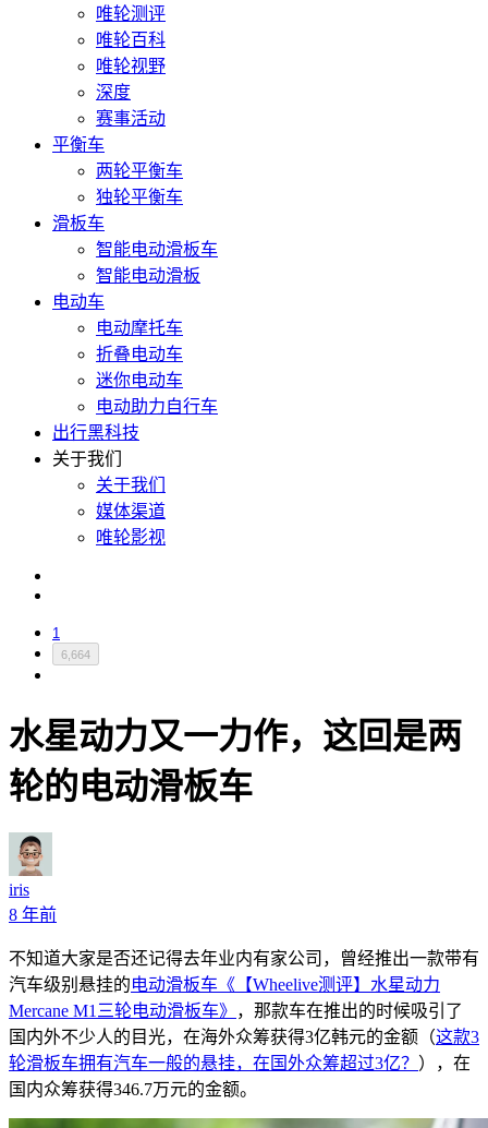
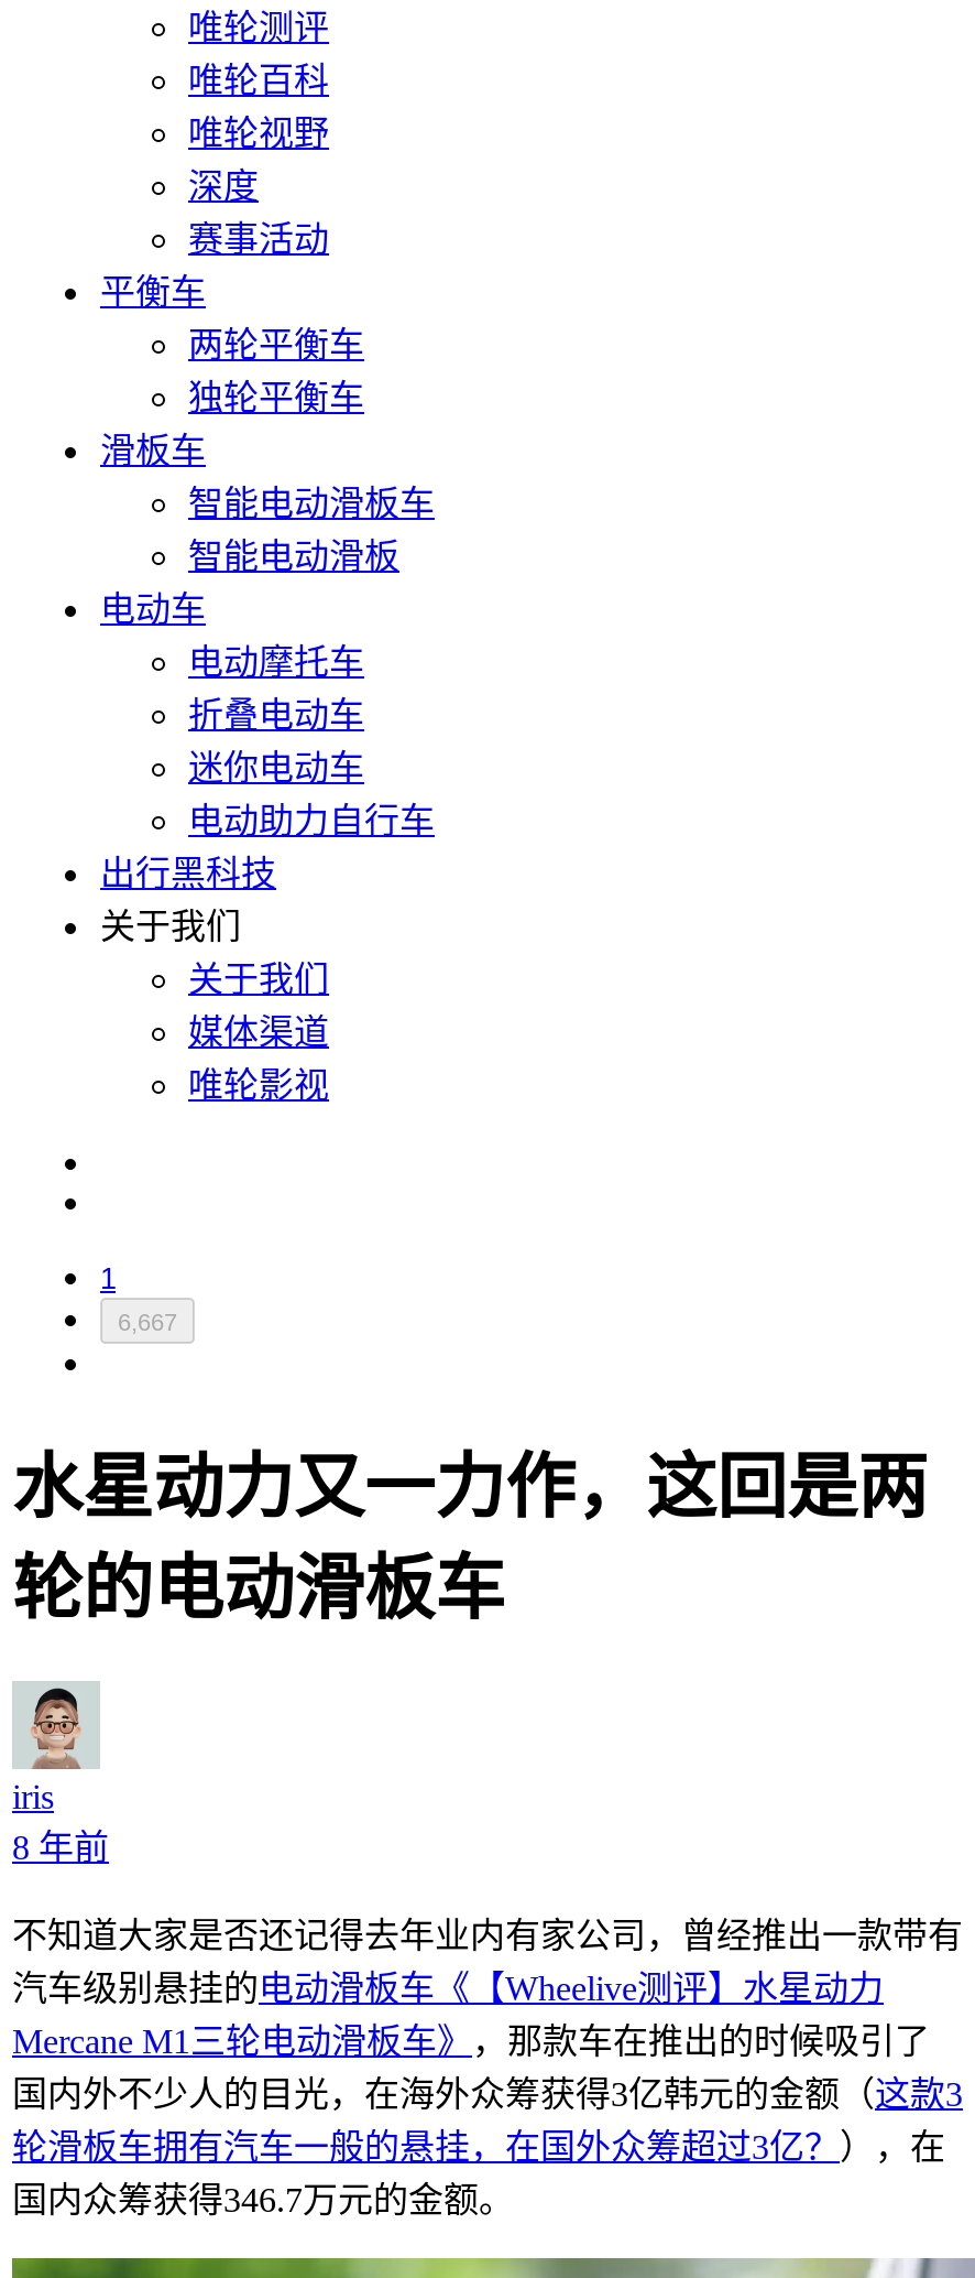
[61,648,90,661] 6,664 -> [118,1309,177,1335] 6,667

